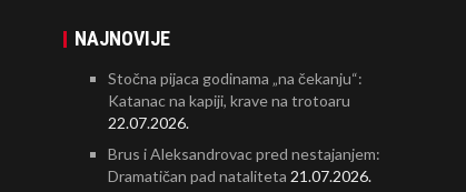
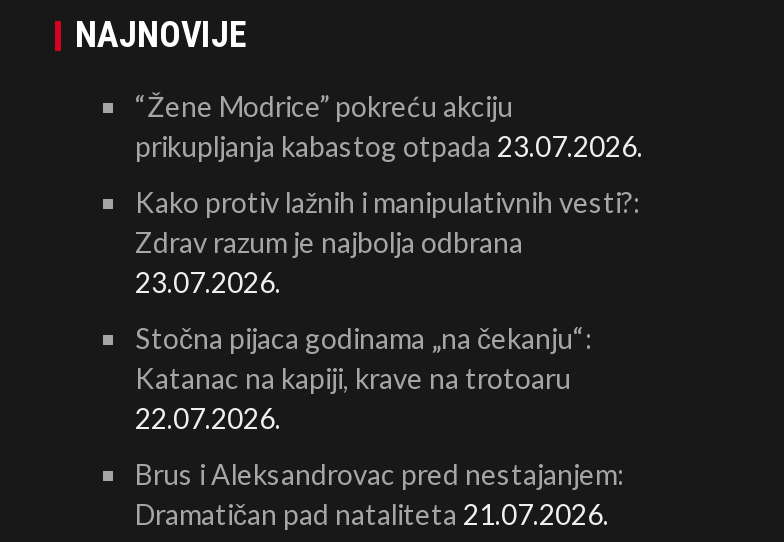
none -> [135,90,643,300] “Žene Modrice” pokreću akciju | prikupljanja kabastog otpada 23.07.2026. | Kako protiv lažnih i manipulativnih vesti?: | Zdrav razum je najbolja odbrana | 23.07.2026.

